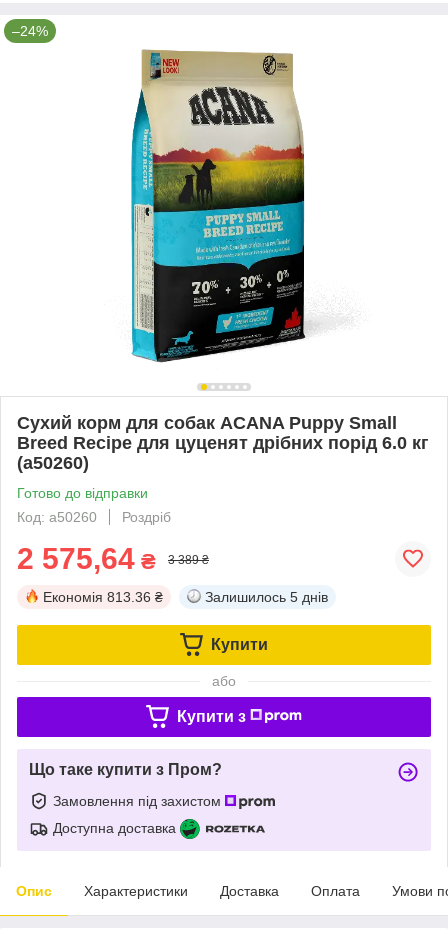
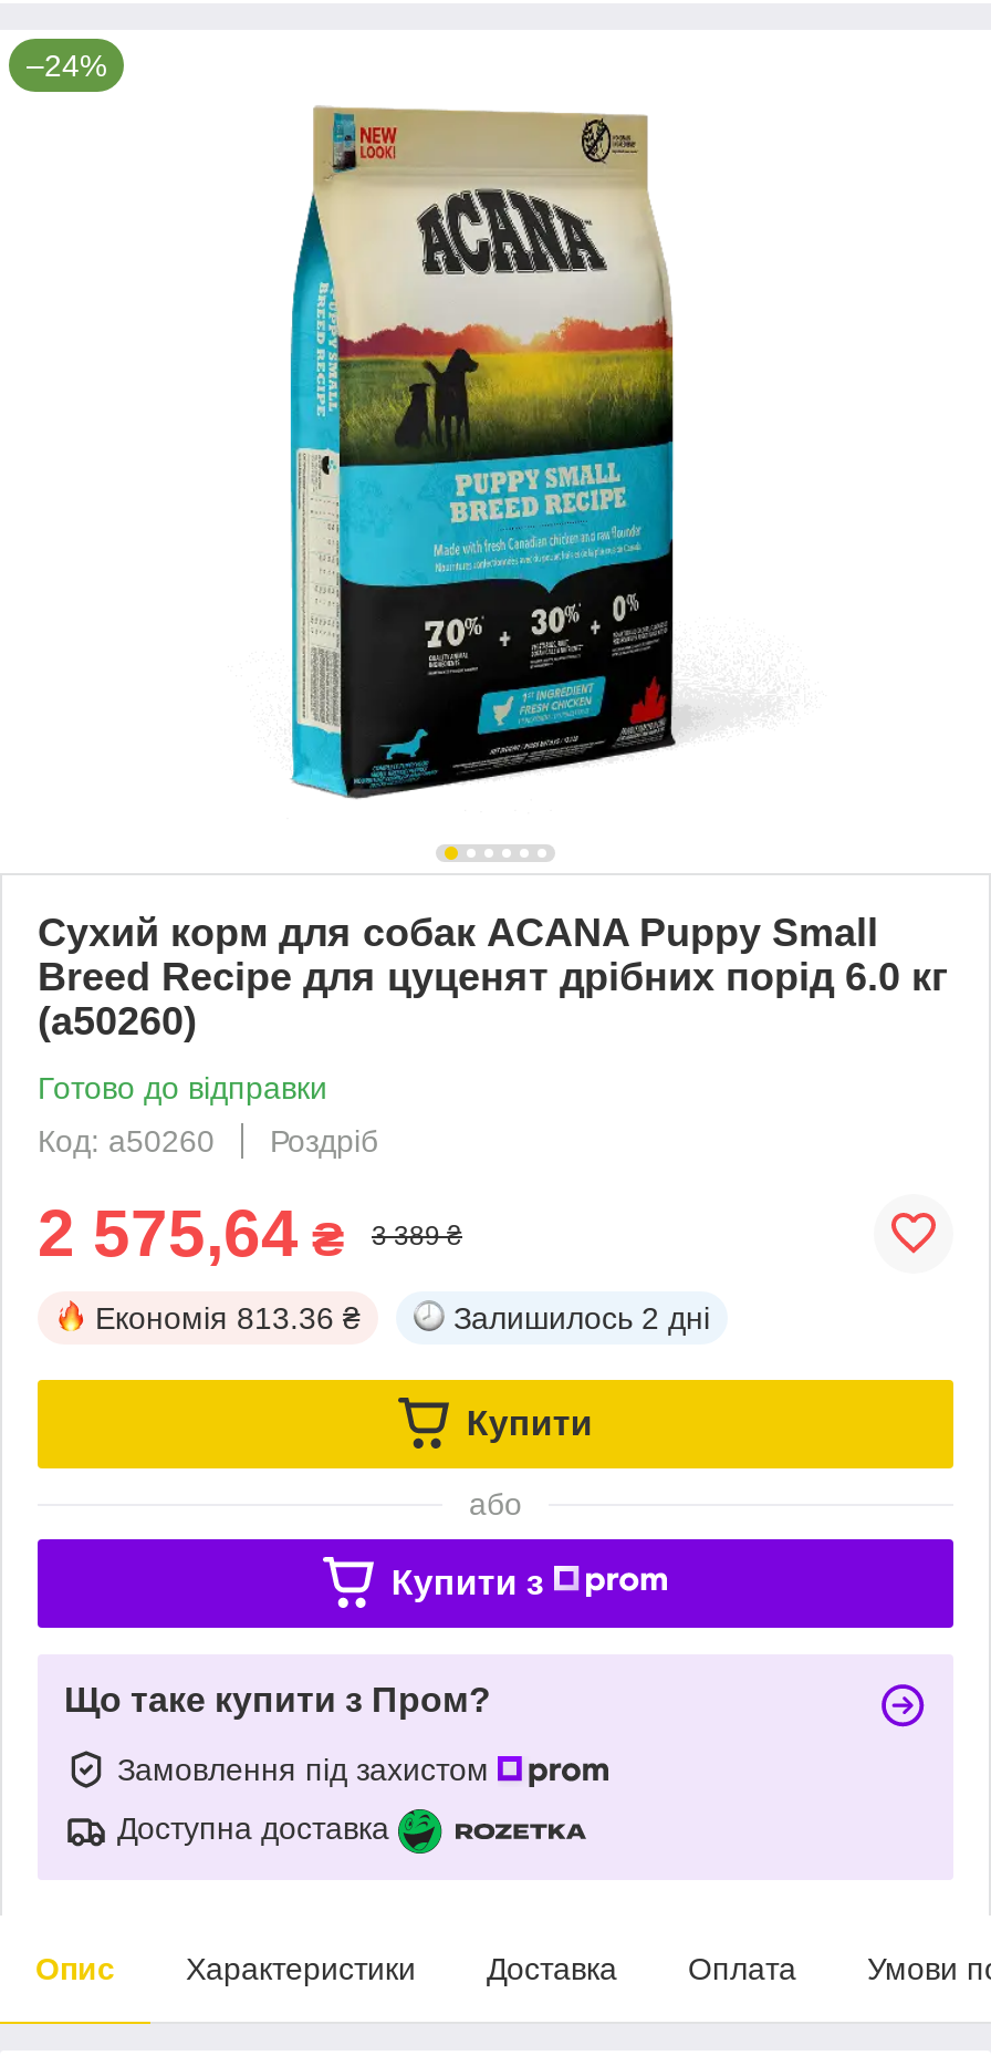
[205,589,328,605] Залишилось 5 днів -> [453,1300,710,1335] Залишилось 2 дні

